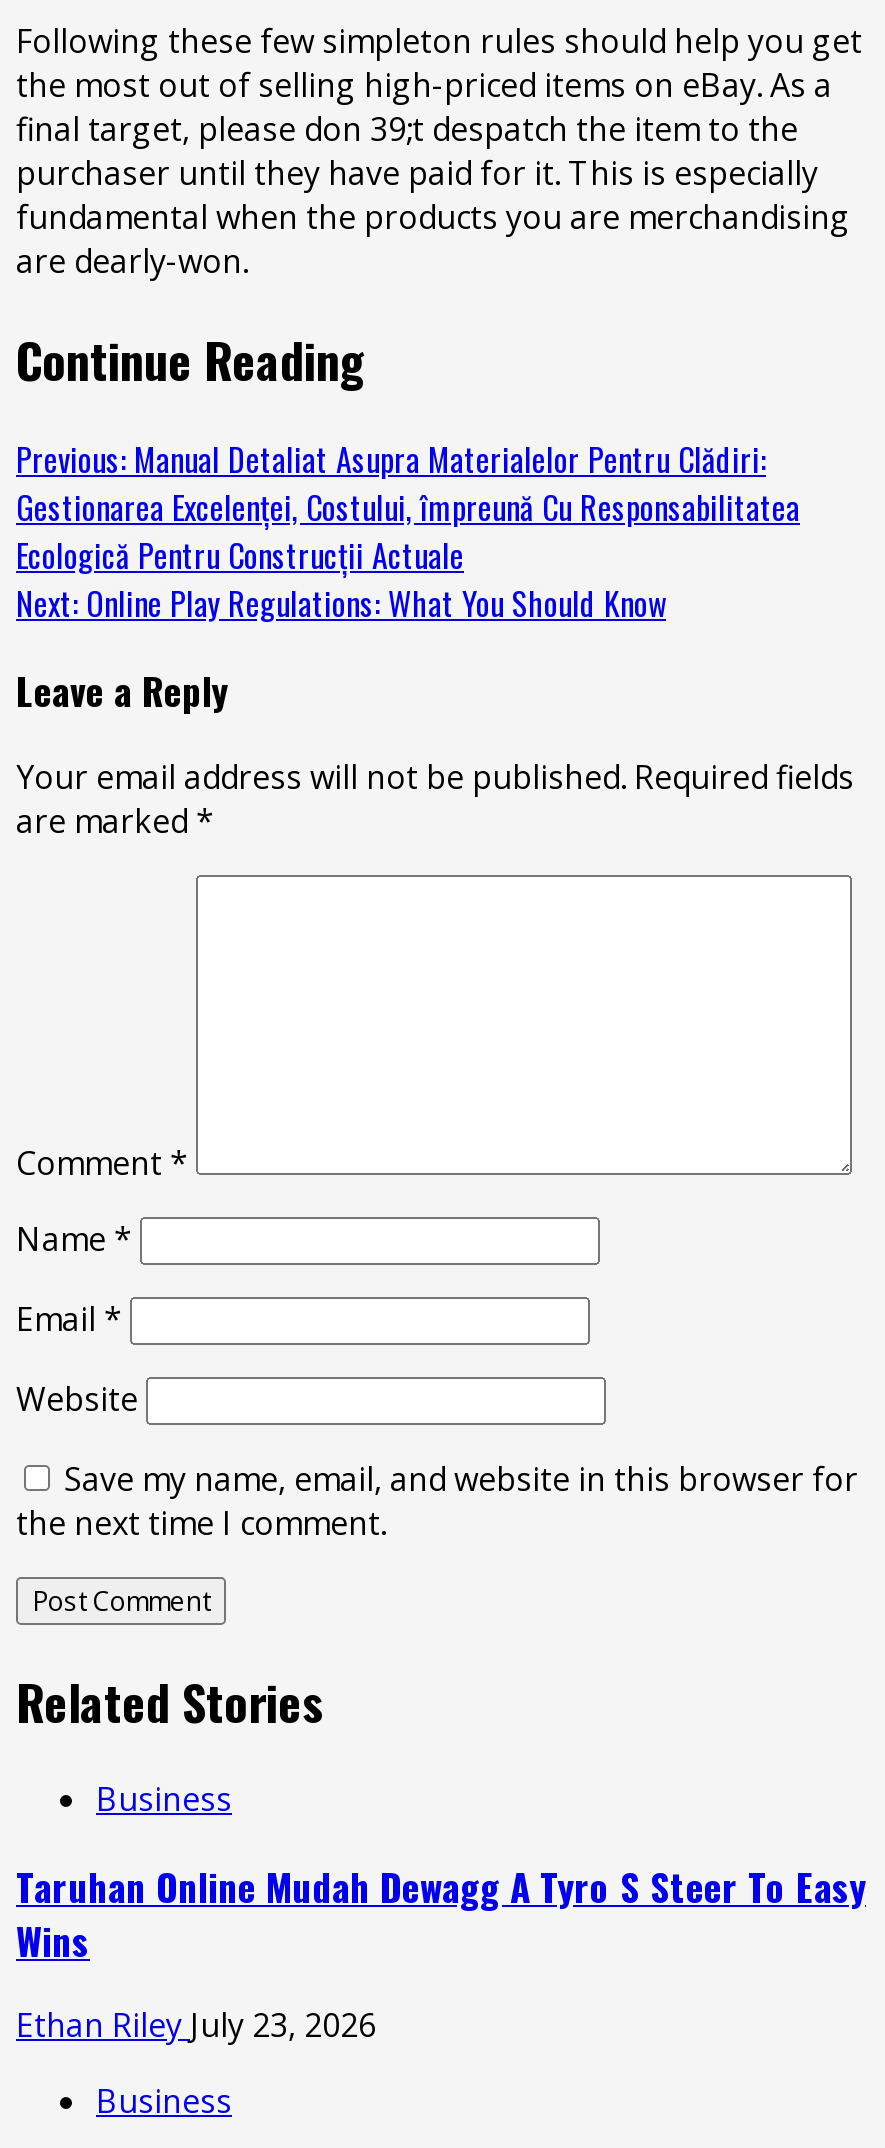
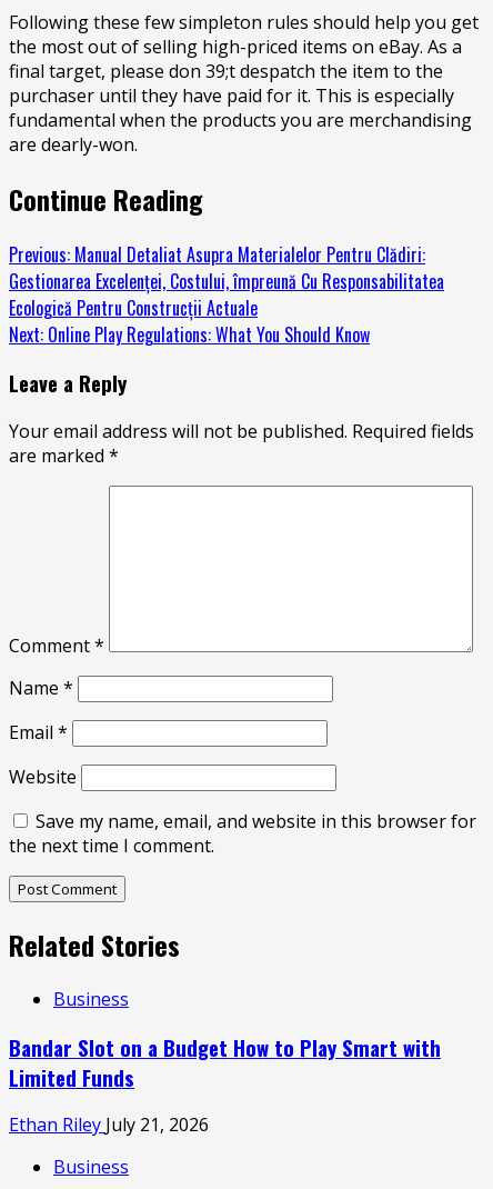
[16,1858,866,1966] Taruhan Online Mudah Dewagg A Tyro S Steer To Easy | Wins -> [9,1032,441,1092] Bandar Slot on a Budget How to Play Smart with | Limited Funds
[16,2004,376,2048] Ethan Riley July 23, 2026 -> [9,1113,209,1137] Ethan Riley July 21, 2026

